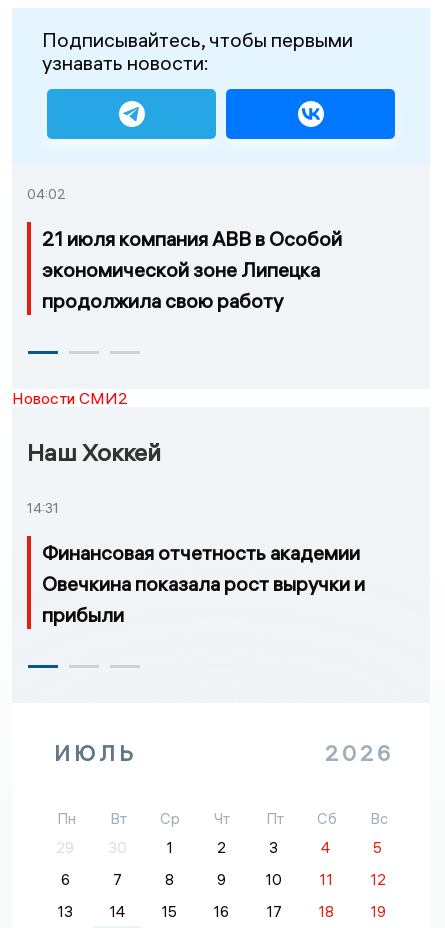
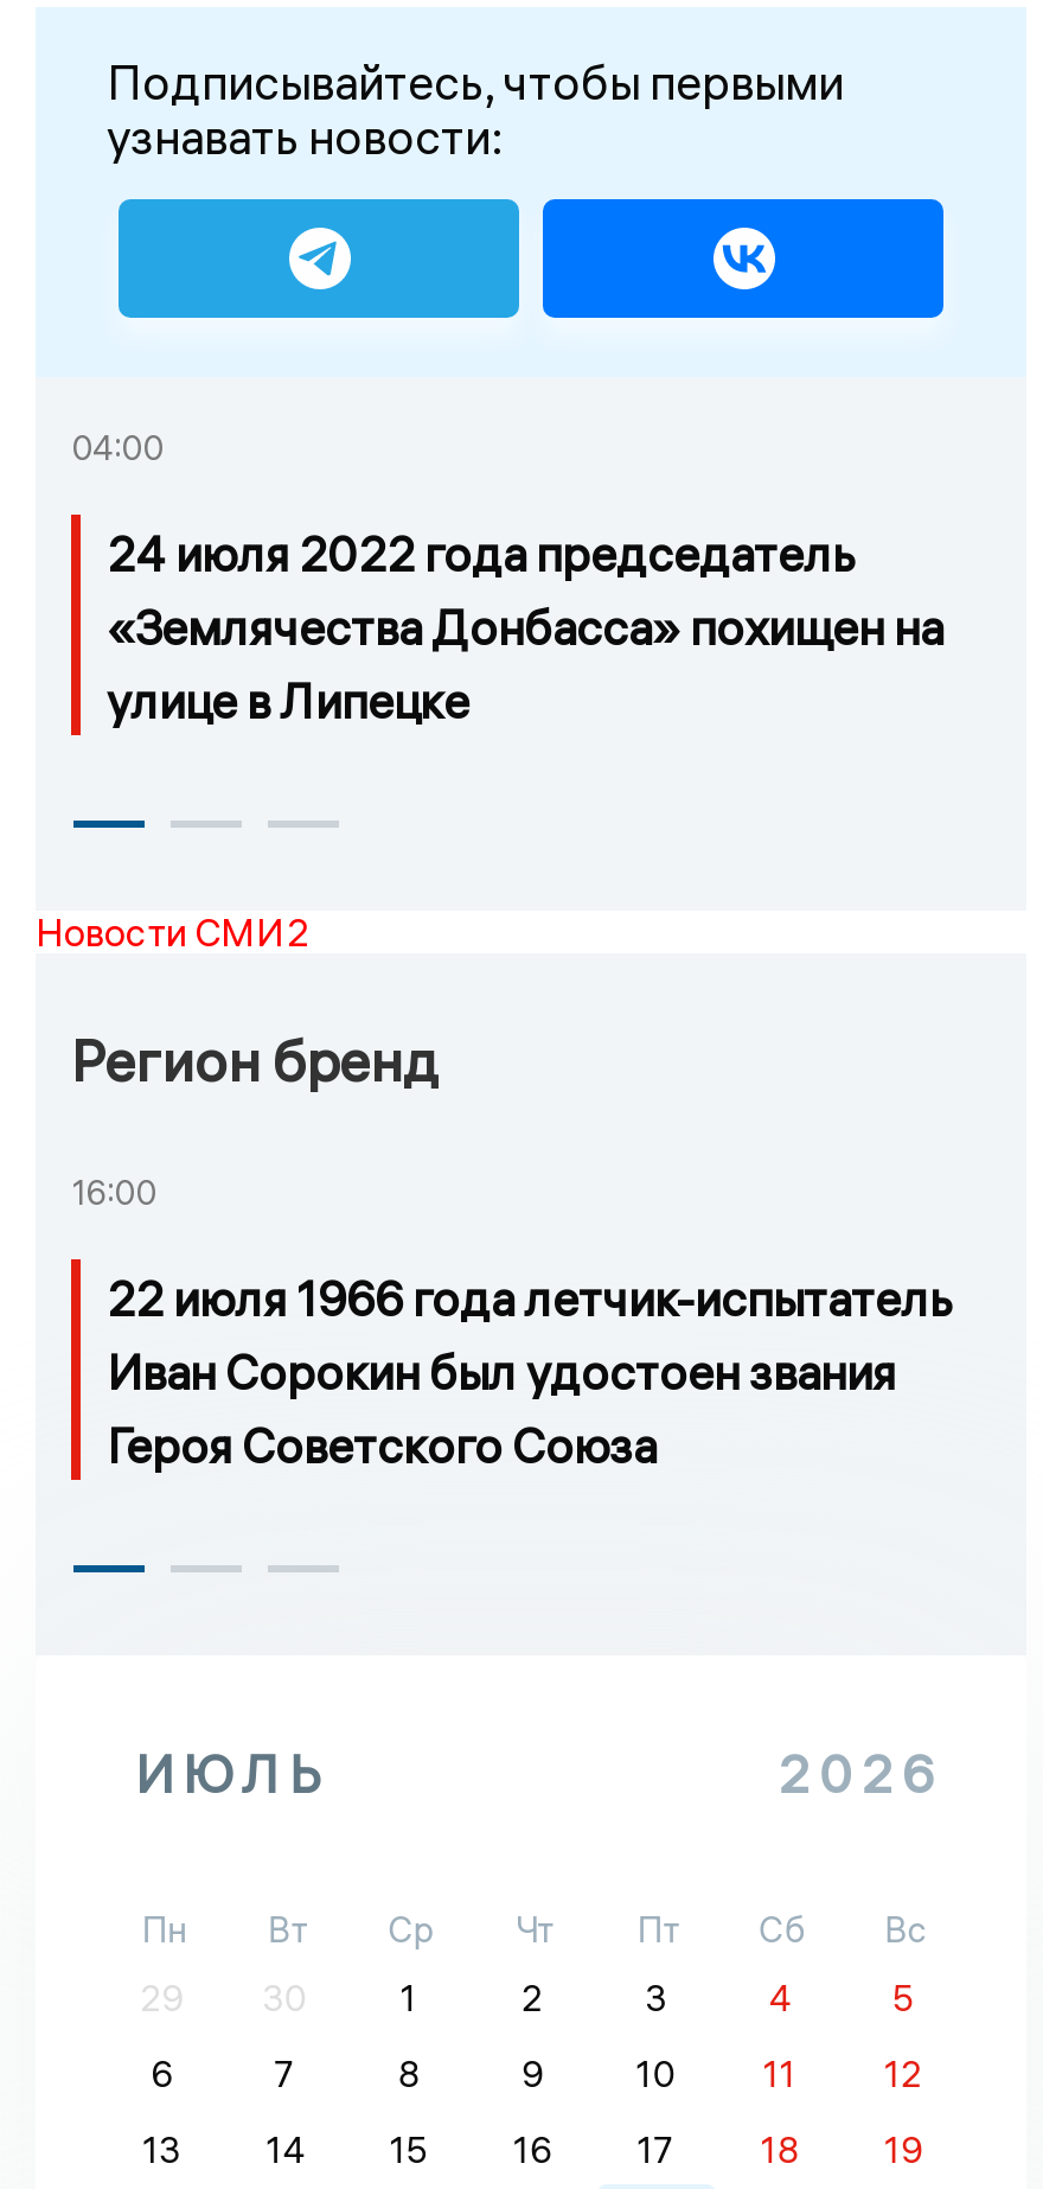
[27,185,66,203] 04:02 -> [71,427,164,470] 04:00
[42,226,342,313] 21 июля компания АВВ в Особой | экономической зоне Липецка | продолжила свою работу -> [107,525,943,731] 24 июля 2022 года председатель | «Землячества Донбасса» похищен на | улице в Липецке
[27,437,161,467] Наш Хоккей -> [71,1025,439,1096] Регион бренд
[27,499,59,517] 14:31 -> [71,1172,156,1215] 16:00
[42,540,365,627] Финансовая отчетность академии | Овечкина показала рост выручки и | прибыли -> [107,1269,953,1475] 22 июля 1966 года летчик-испытатель | Иван Сорокин был удостоен звания | Героя Советского Союза

